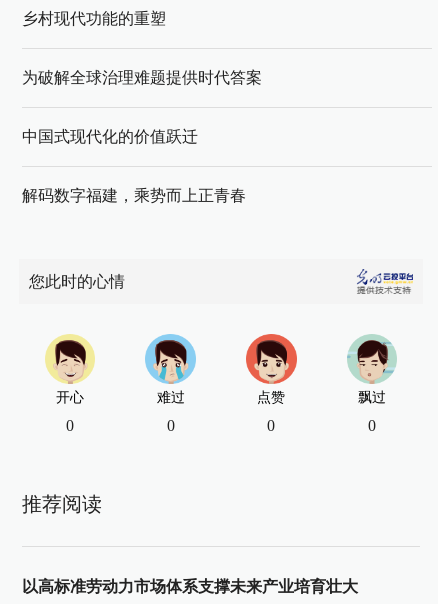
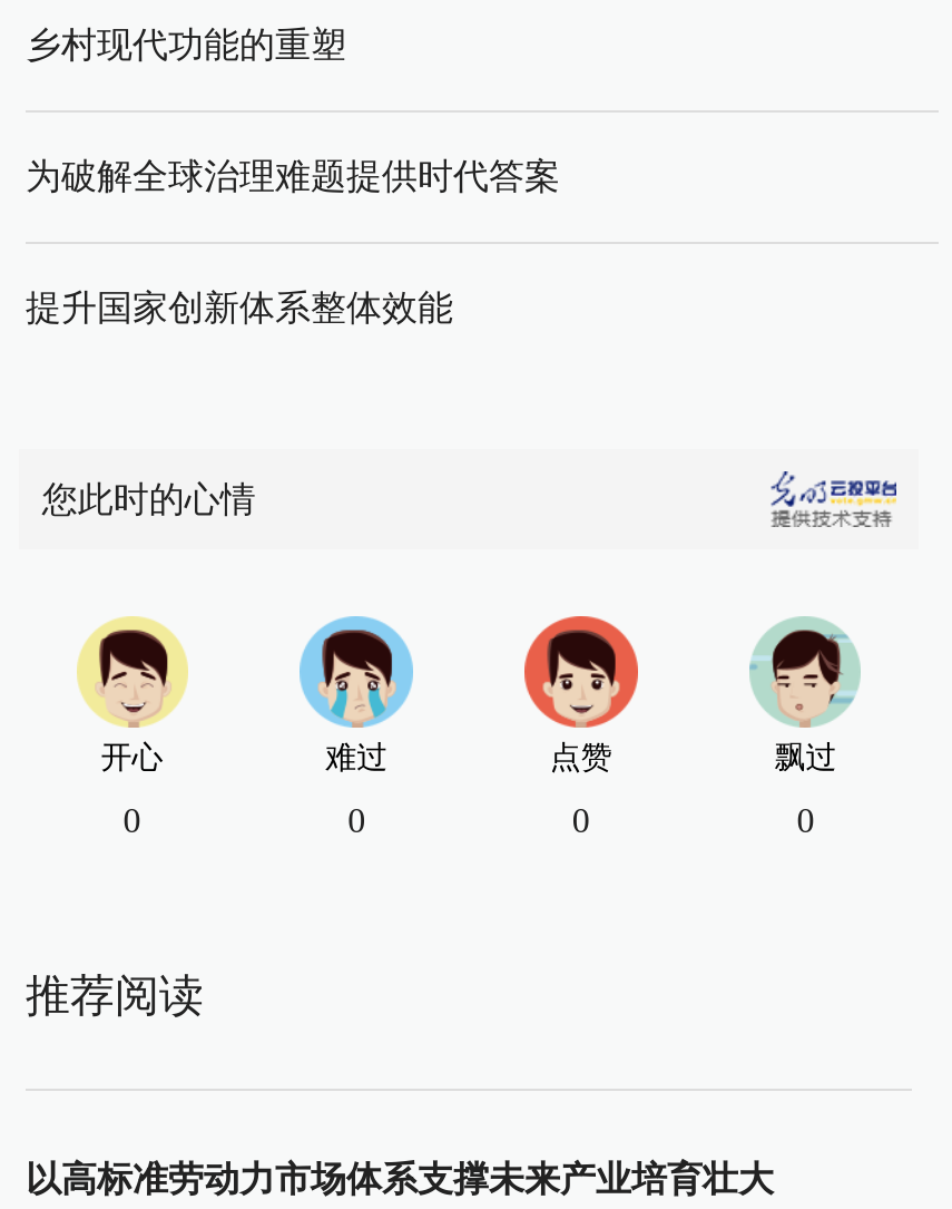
[22,128,246,204] 中国式现代化的价值跃迁 | 解码数字福建，乘势而上正青春 -> [26,289,453,326] 提升国家创新体系整体效能

